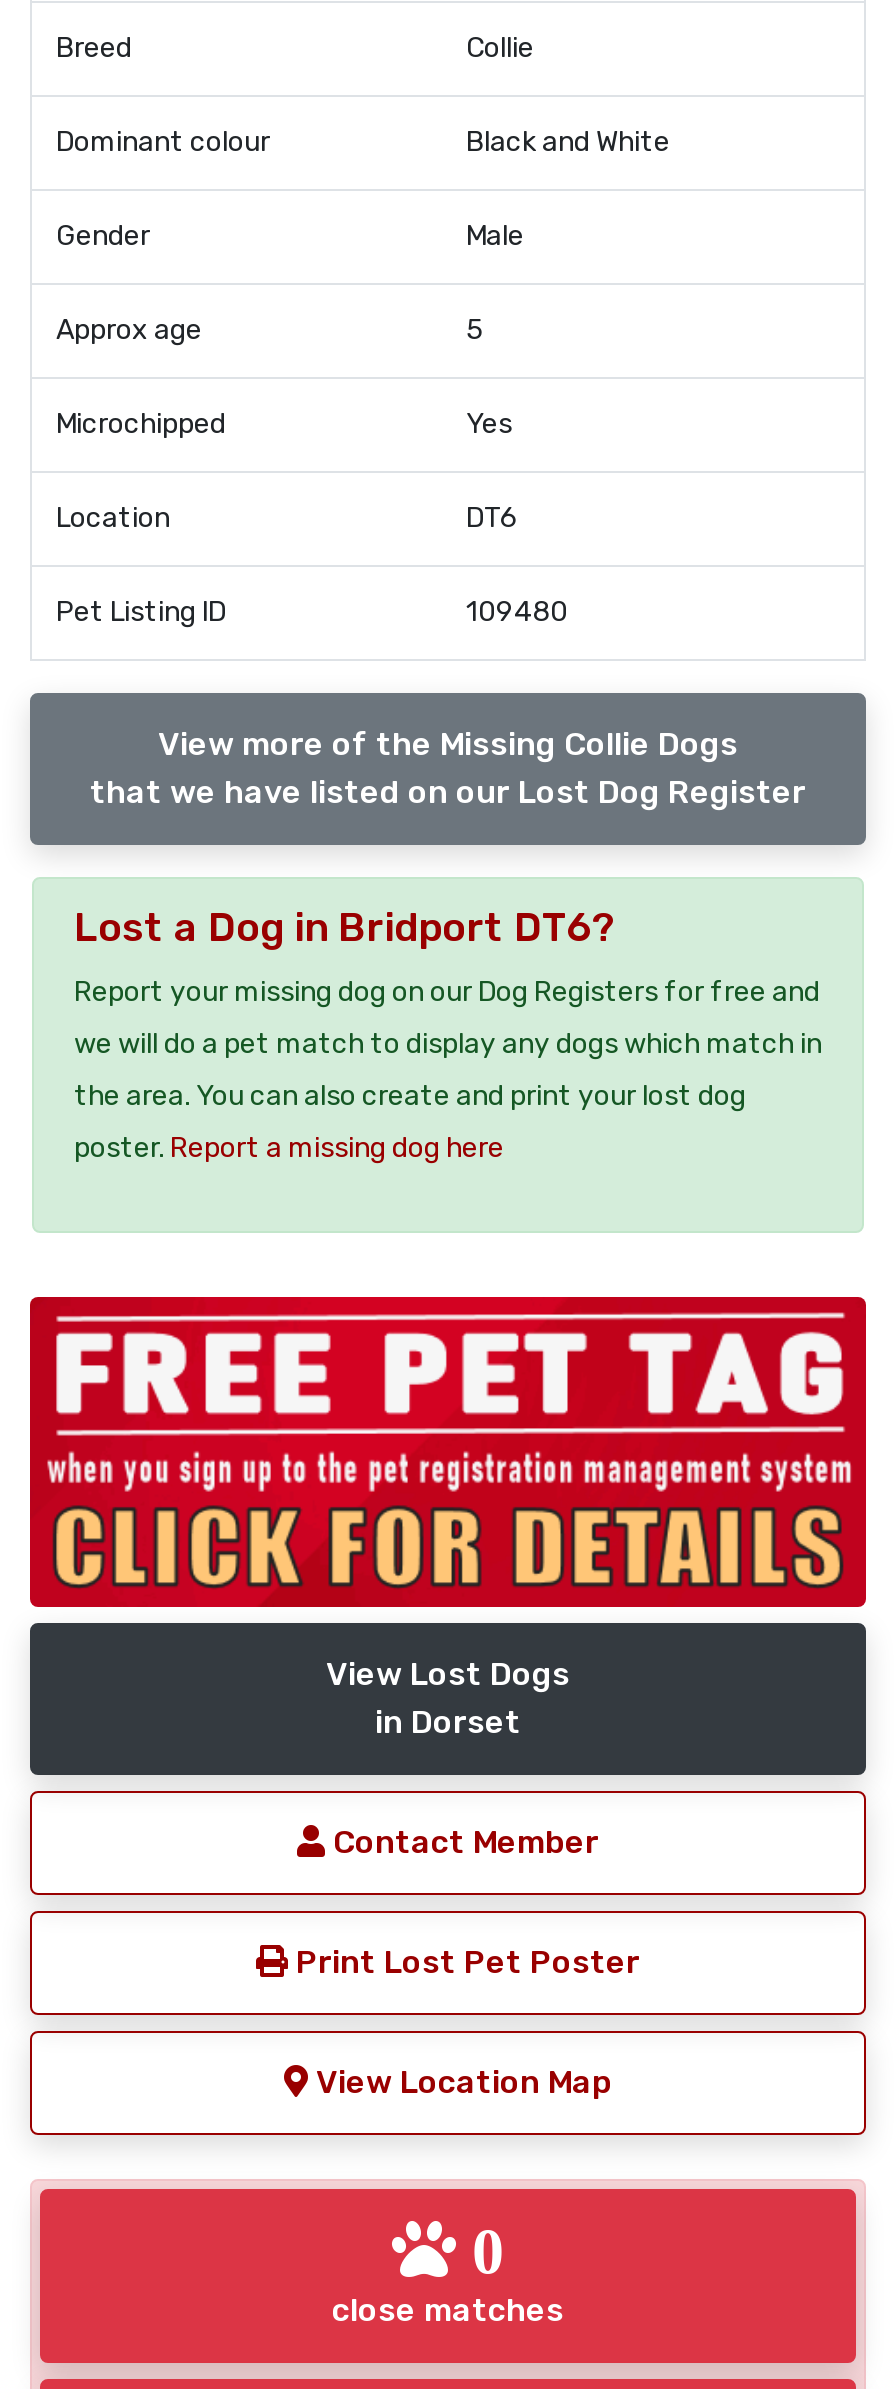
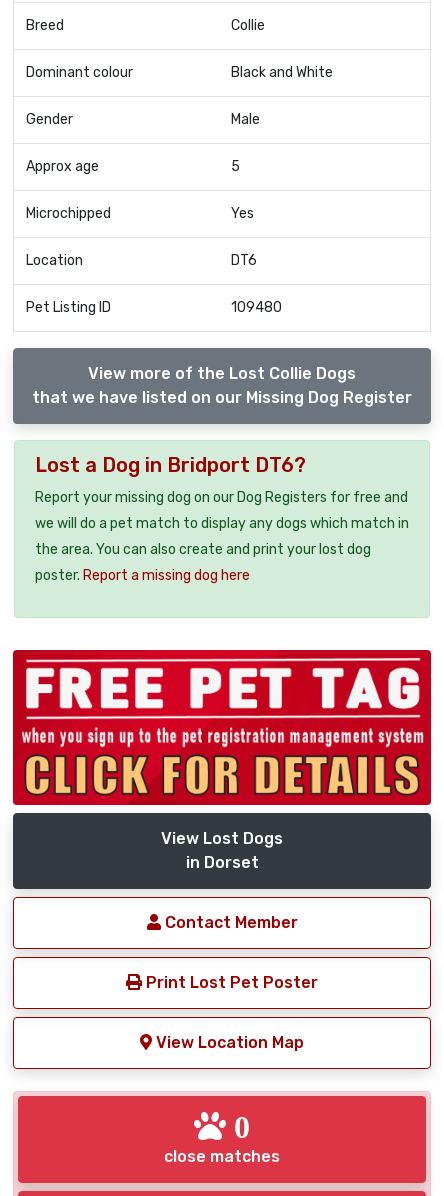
[158,725,738,763] View more of the Missing Collie Dogs -> [88,364,356,383] View more of the Lost Collie Dogs
[90,773,806,811] that we have listed on our Lost Dog Register -> [32,388,412,407] that we have listed on our Missing Dog Register

